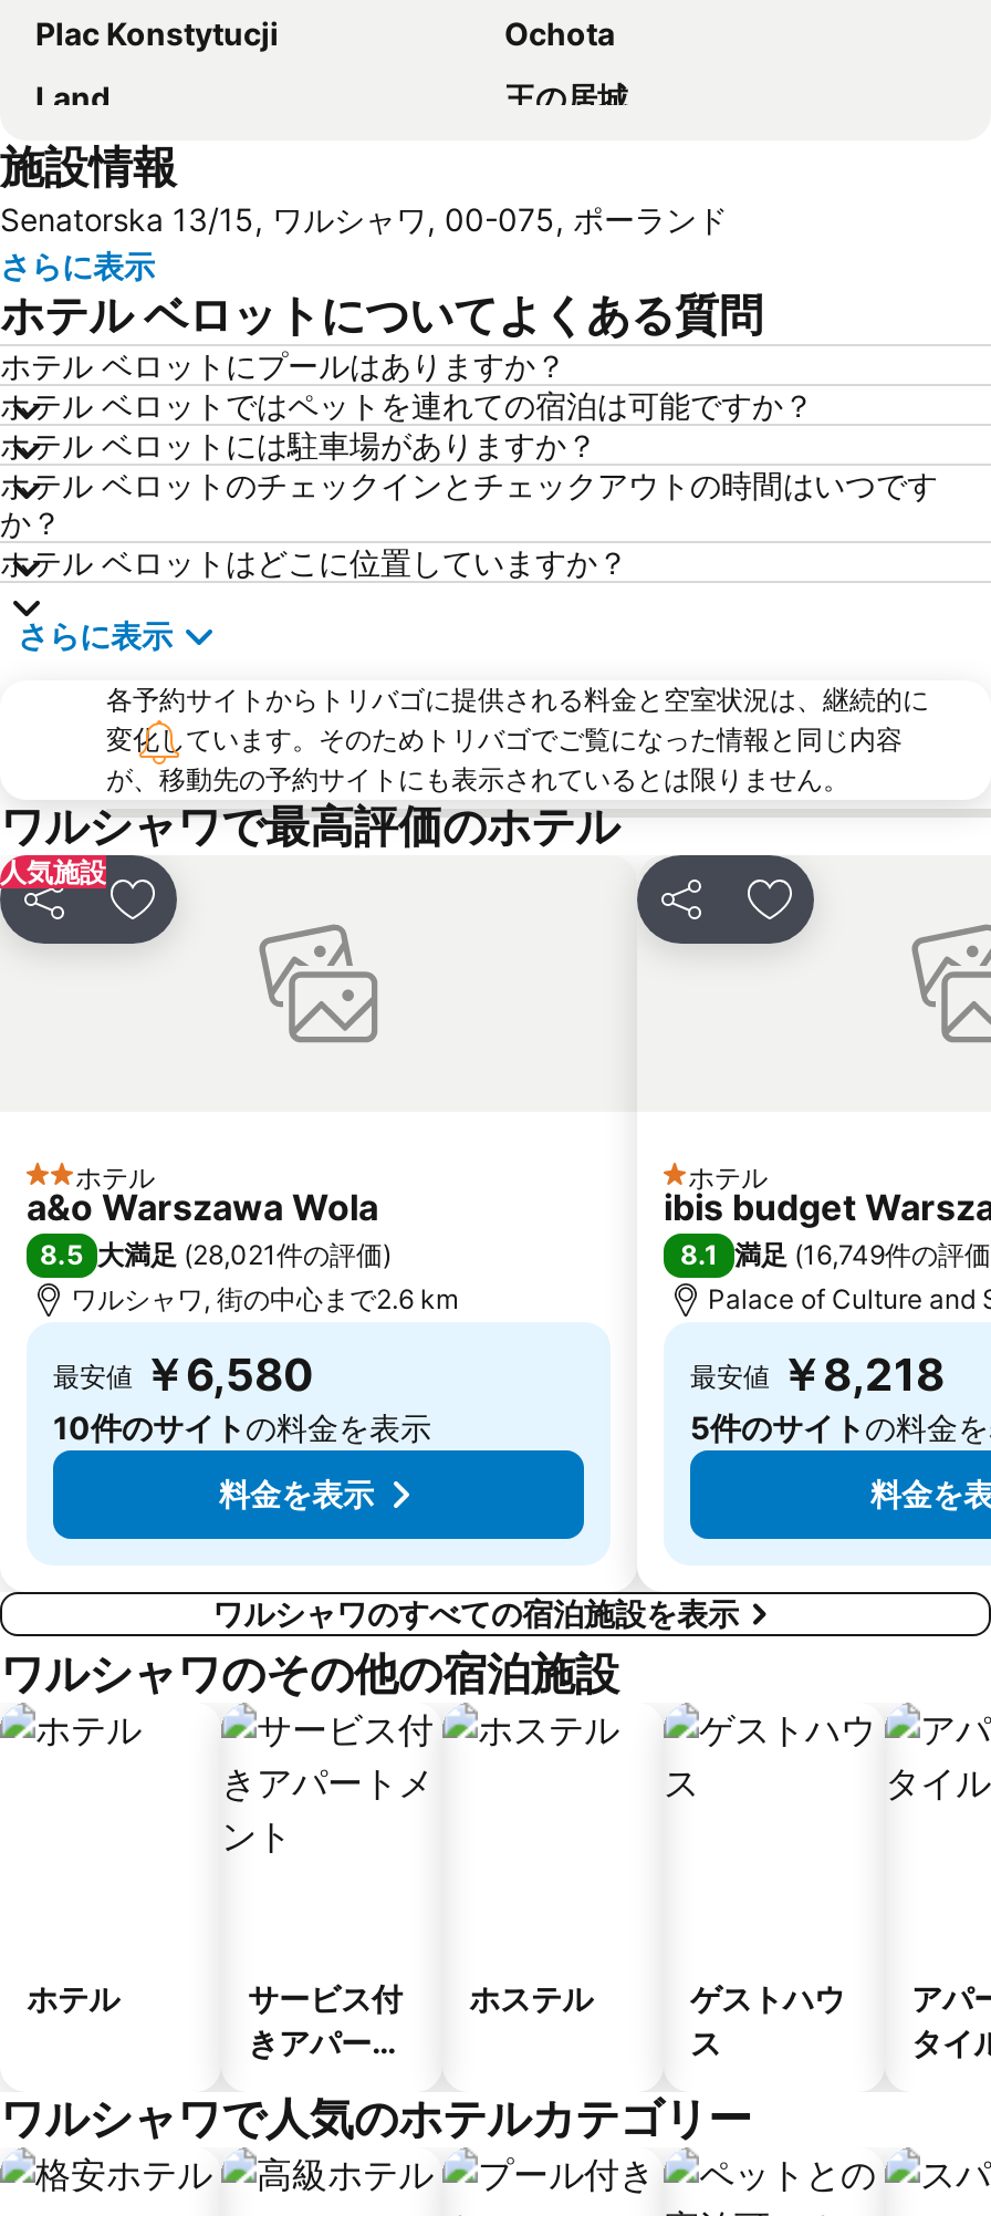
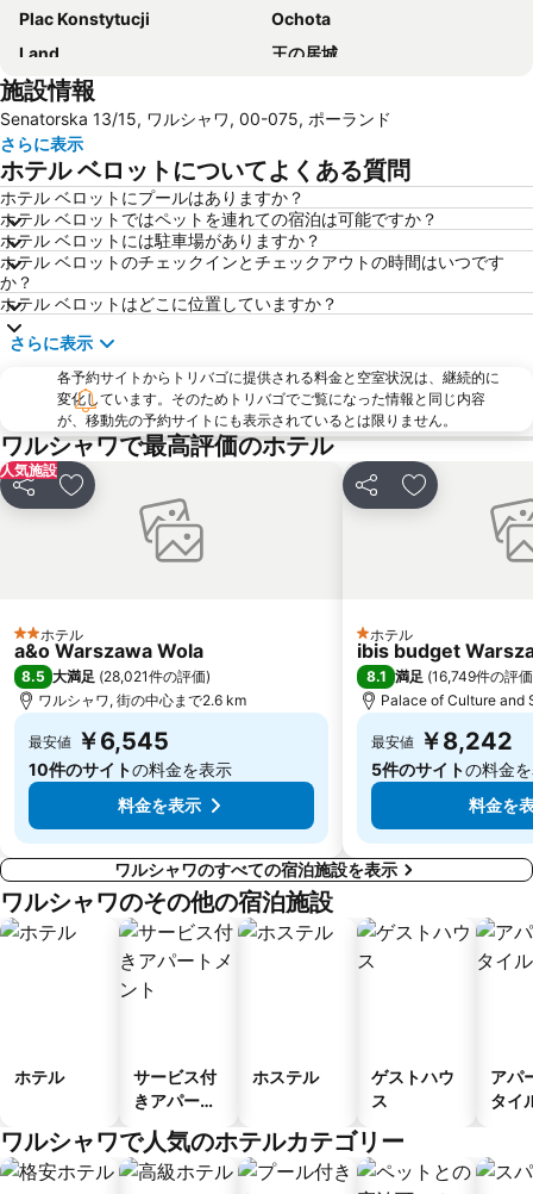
[53,1348,314,1401] 最安値 ￥6,580 -> [29,727,169,755] 最安値 ￥6,545
[690,1348,945,1401] 最安値 ￥8,218 -> [371,727,513,755] 最安値 ￥8,242

